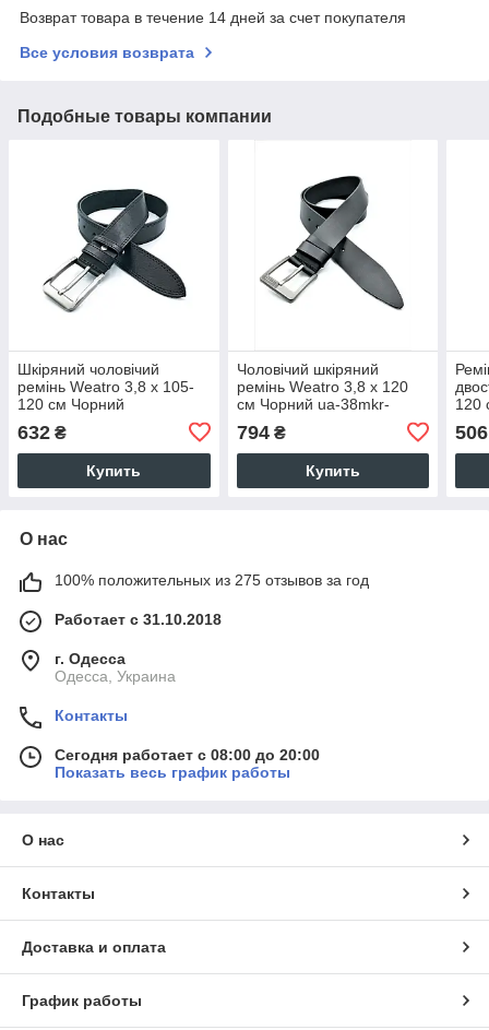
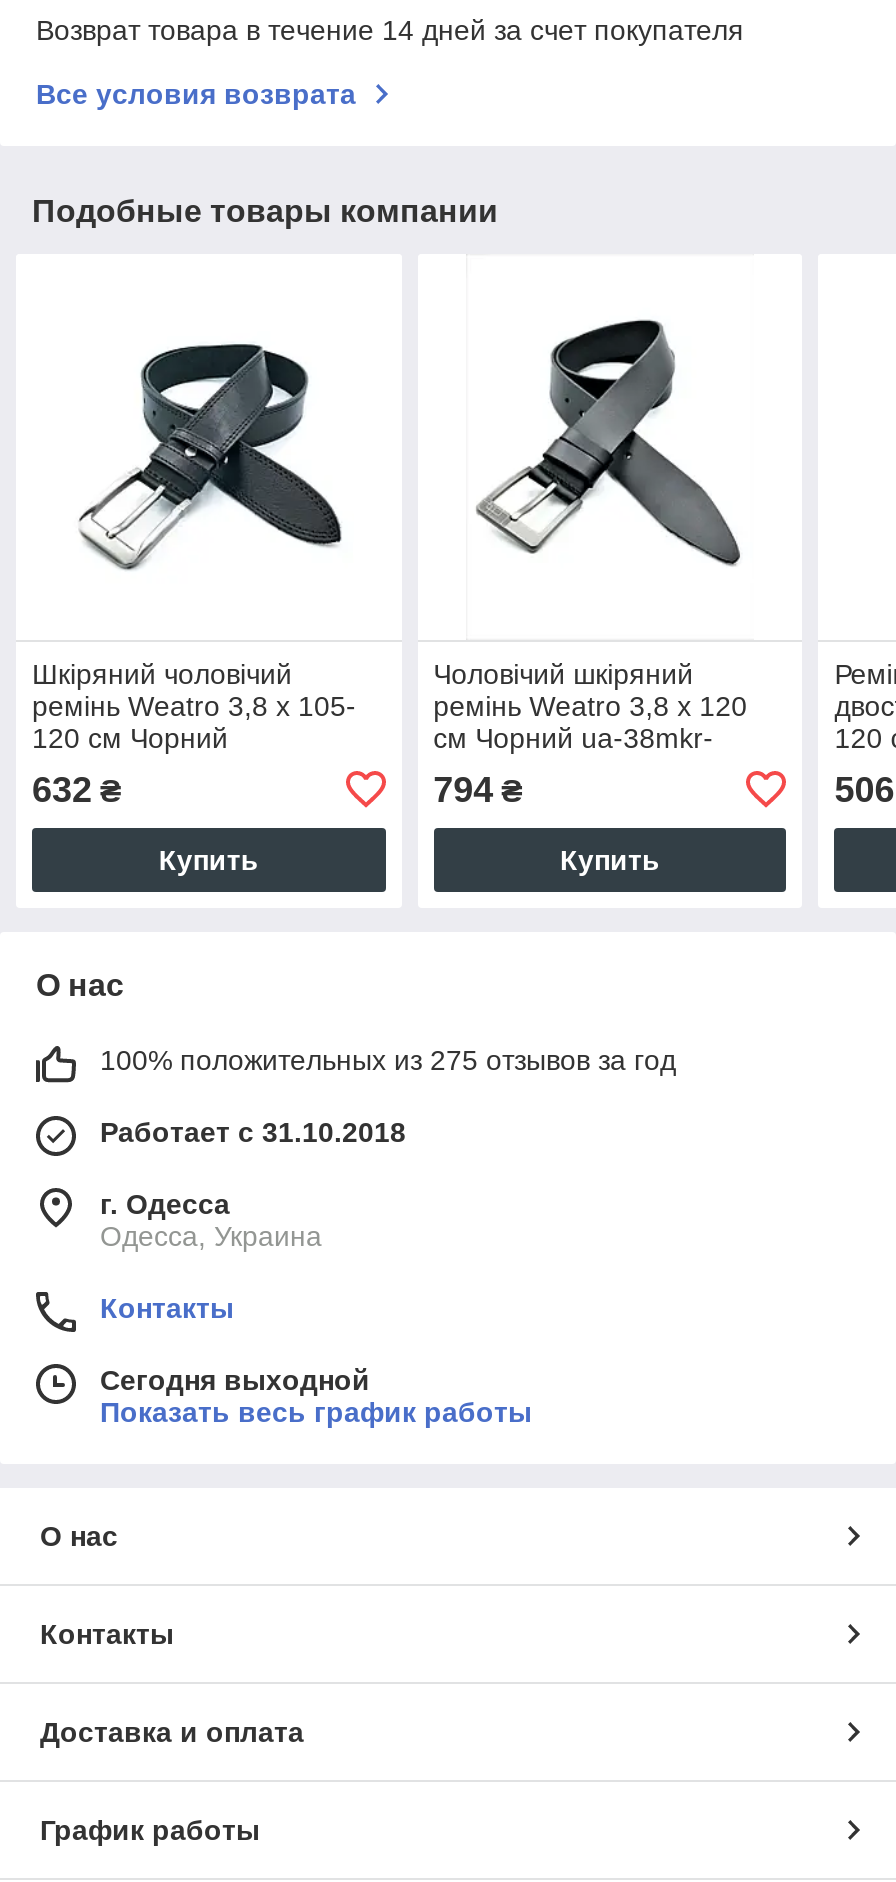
[55,746,320,763] Сегодня работает с 08:00 до 20:00 -> [100,1364,370,1396] Сегодня выходной

